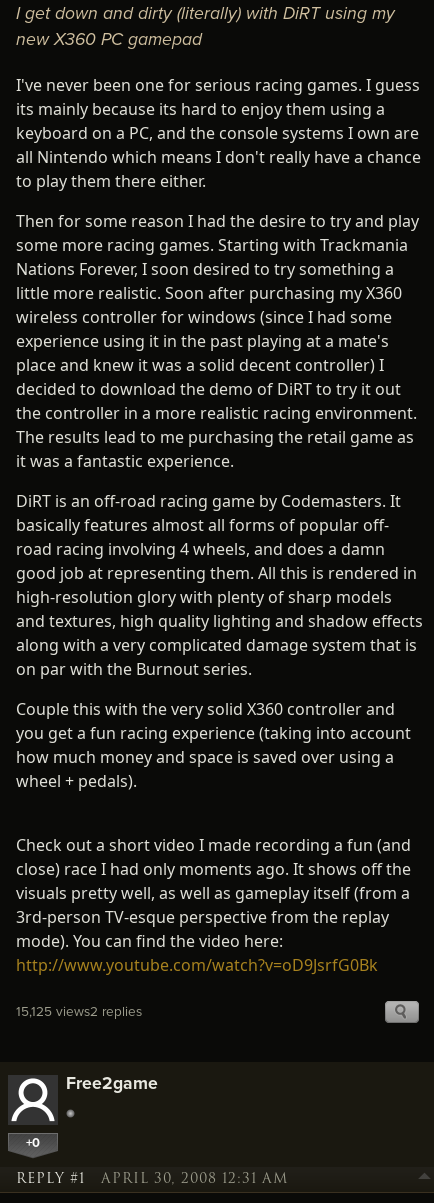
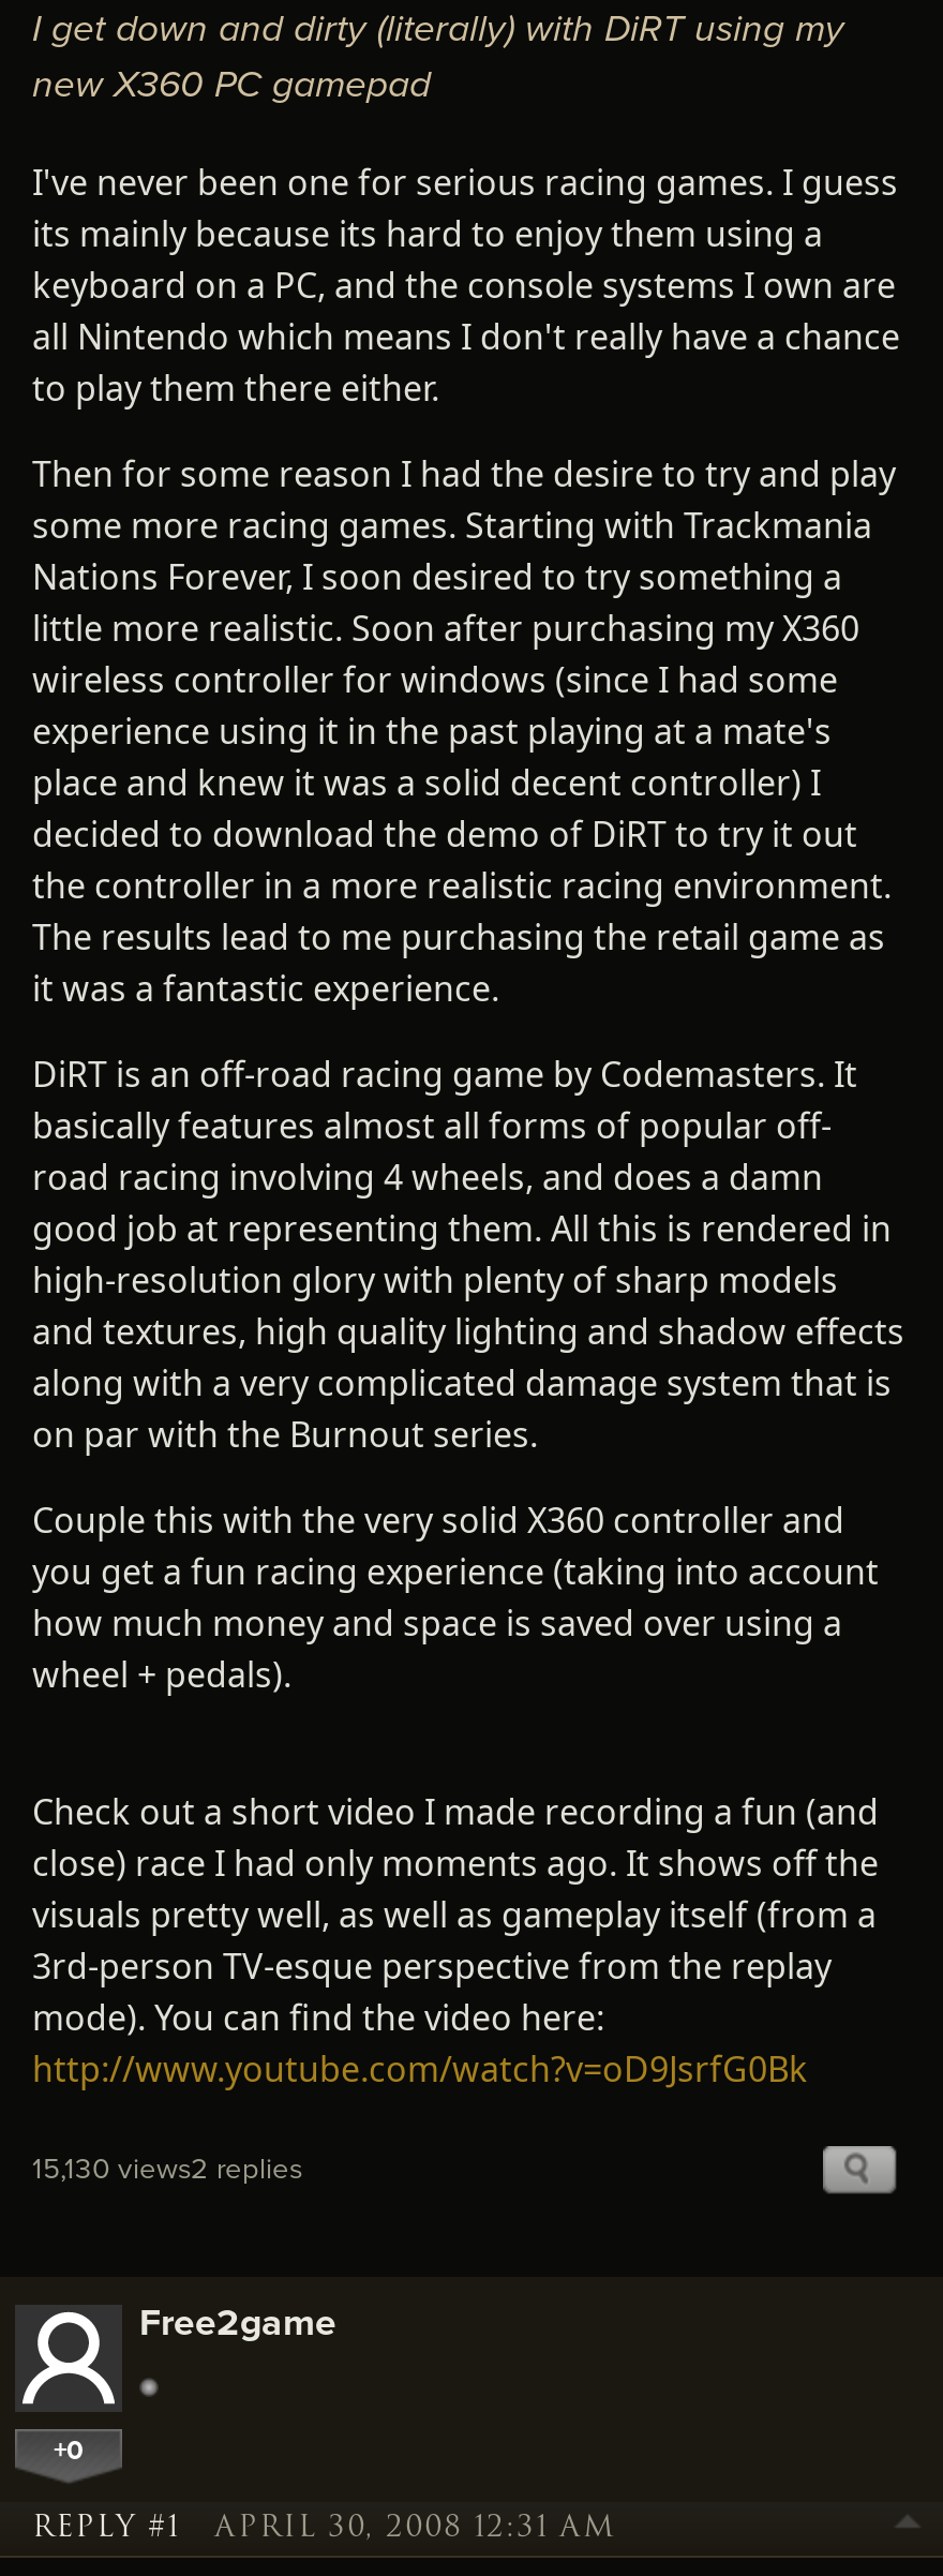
[16,1001,142,1020] 15,125 views2 replies -> [32,2146,302,2187] 15,130 views2 replies

